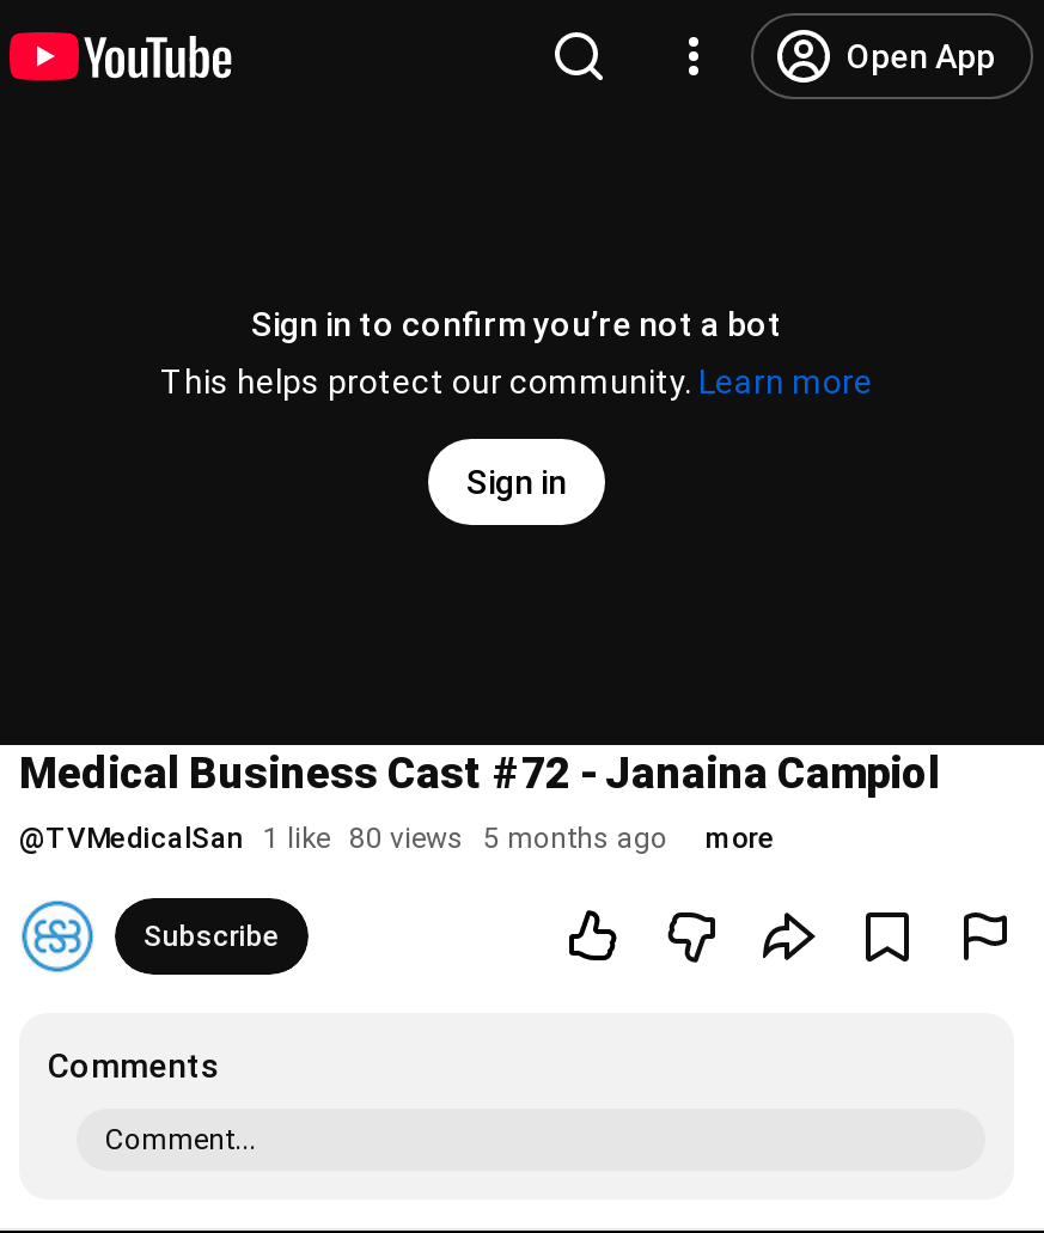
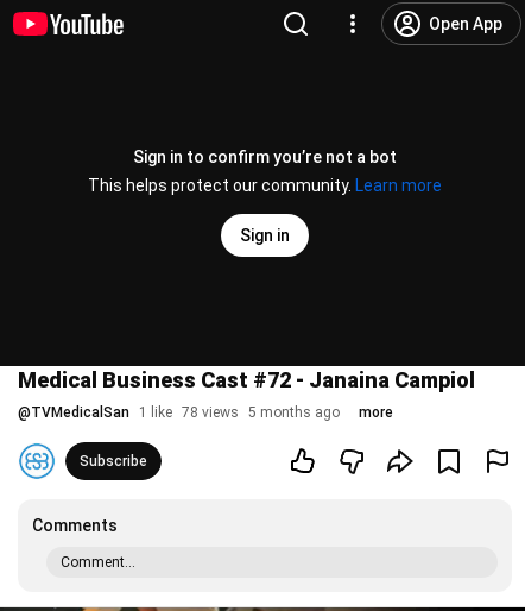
[19,822,667,855] @TVMedicalSan 1 like 80 views 5 months ago -> [18,404,340,421] @TVMedicalSan 1 like 78 views 5 months ago

